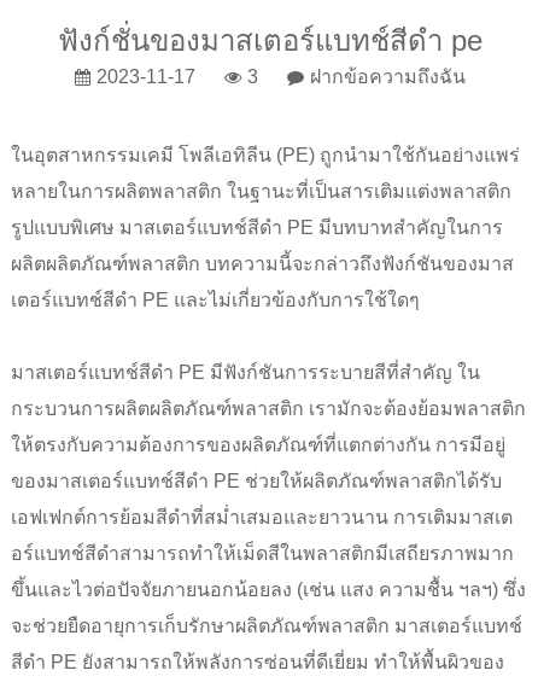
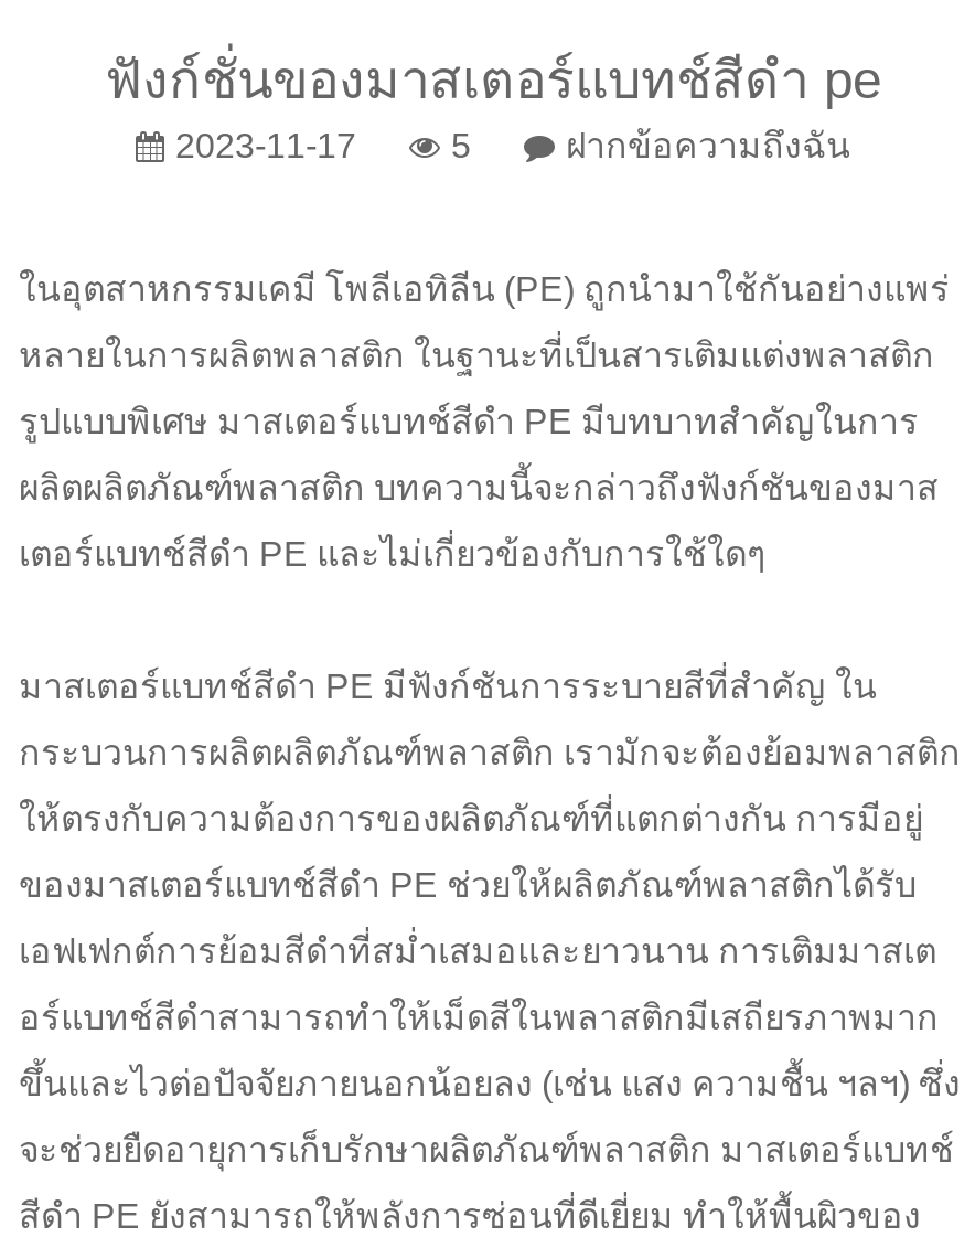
[247,67,258,87] 3 -> [451,128,471,165] 5

